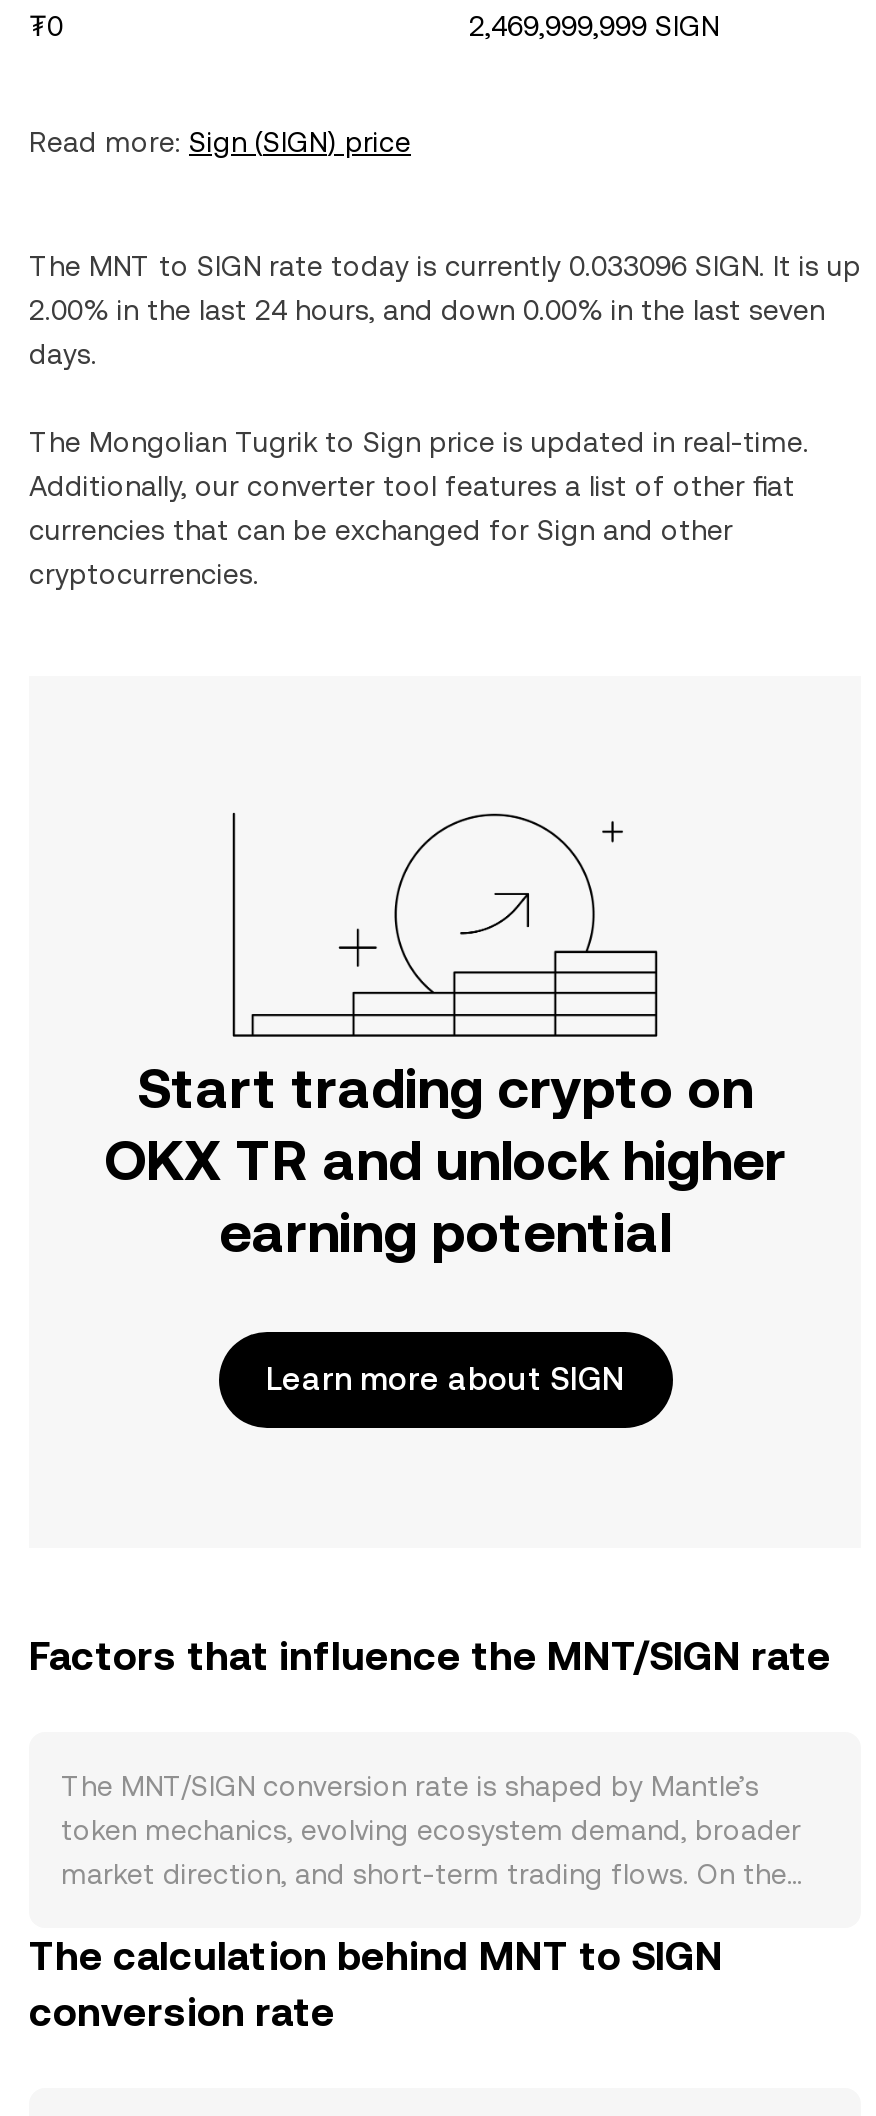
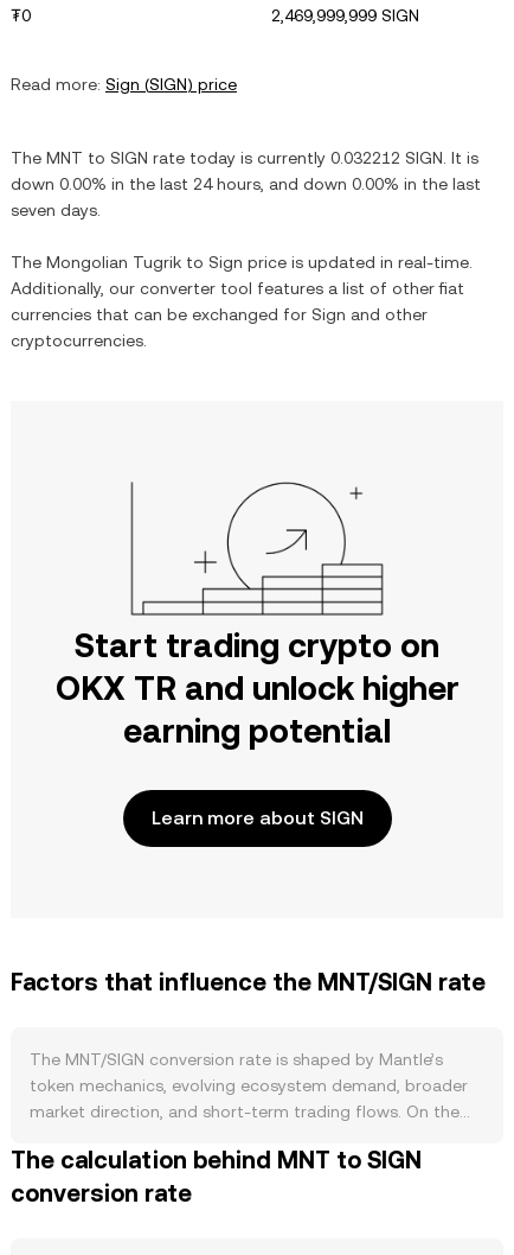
[29,250,861,370] The MNT to SIGN rate today is currently 0.033096 SIGN. It is up | 2.00% in the last 24 hours, and down 0.00% in the last seven | days. -> [11,148,481,219] The MNT to SIGN rate today is currently 0.032212 SIGN. It is | down 0.00% in the last 24 hours, and down 0.00% in the last | seven days.

